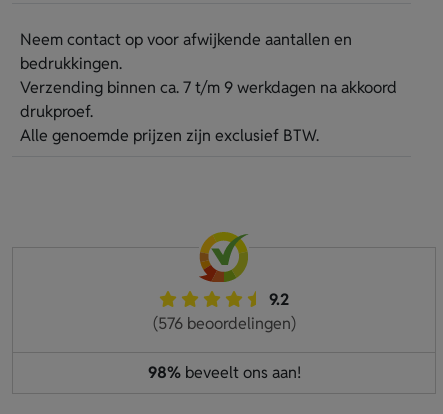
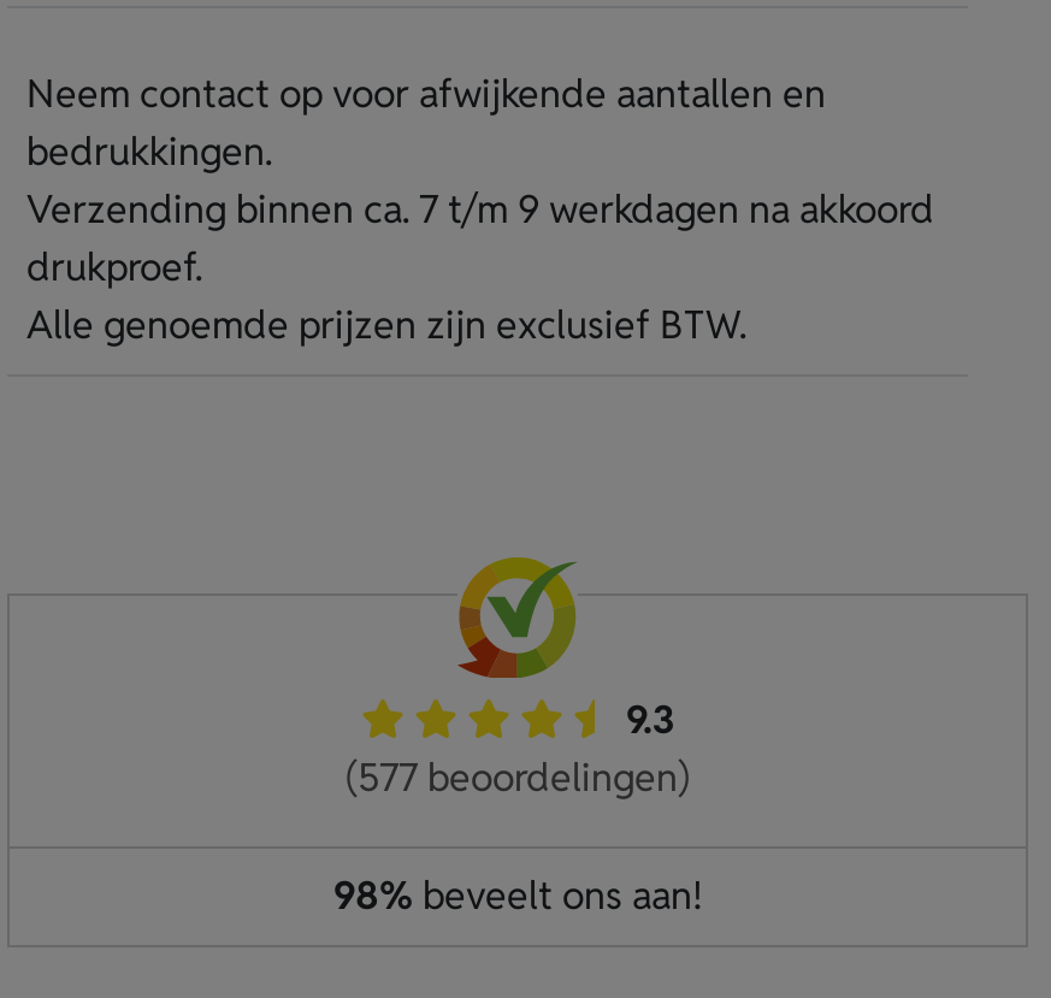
[269,289,289,310] 9.2 -> [626,694,674,745] 9.3
[152,313,295,334] (576 beoordelingen) -> [346,752,690,803] (577 beoordelingen)

